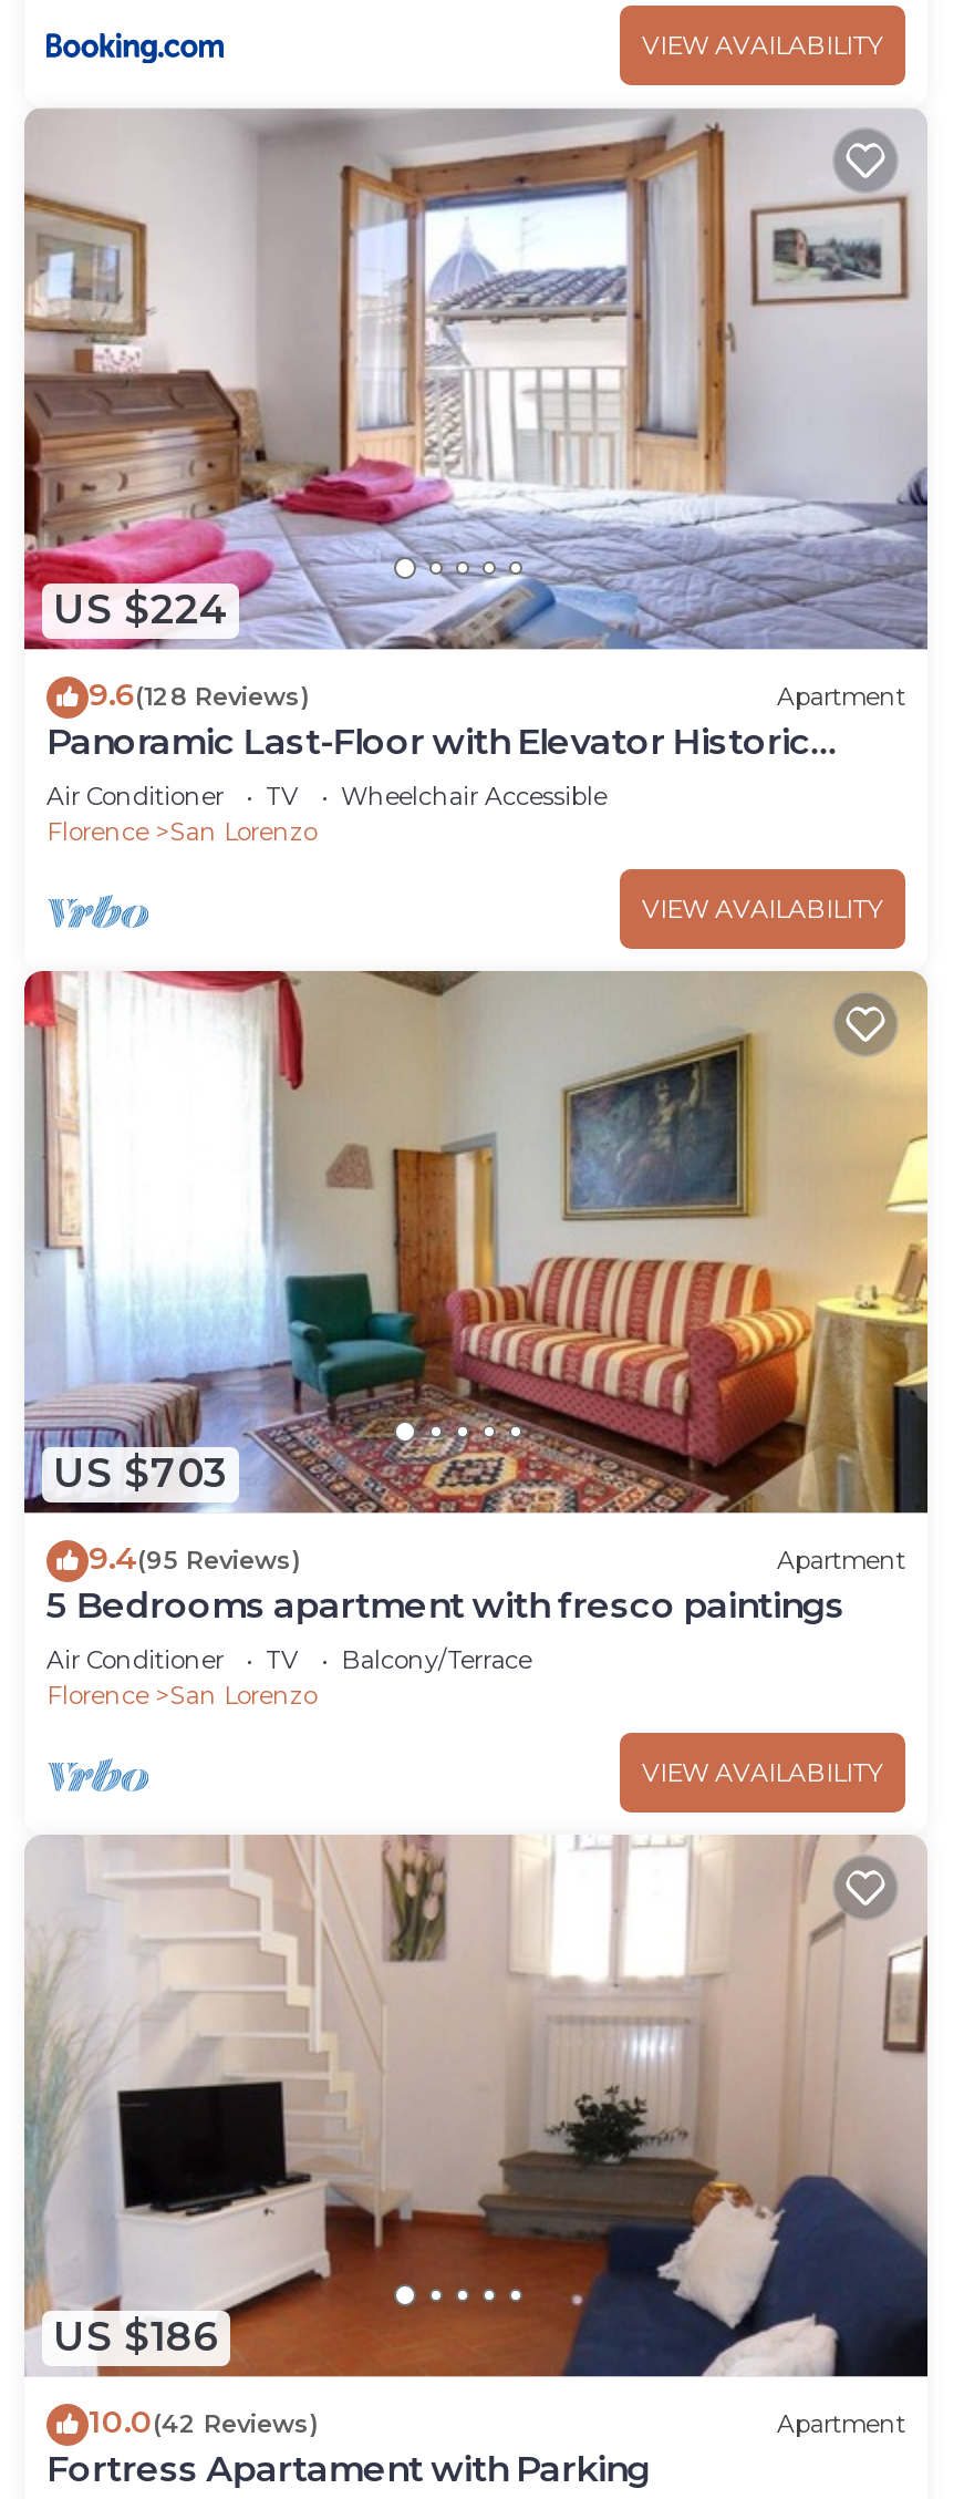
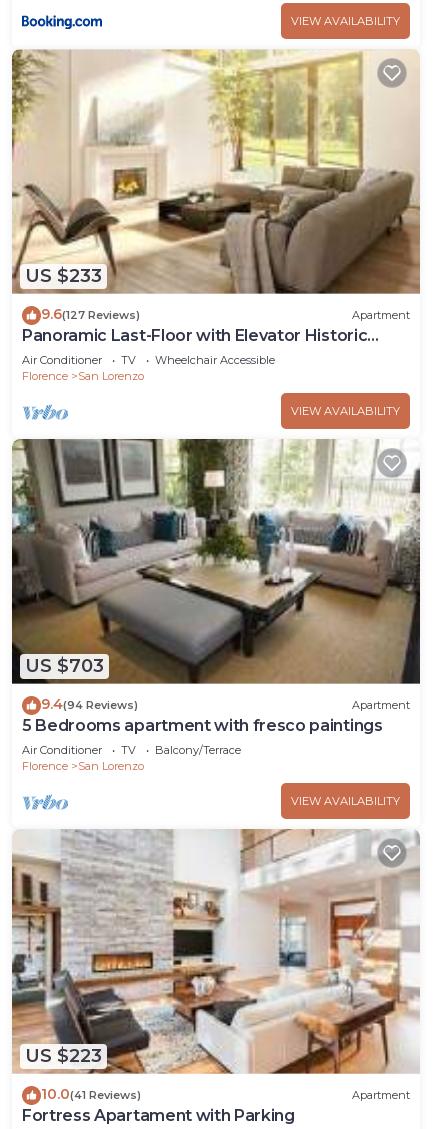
[22,107,930,650] [image] | US $224 -> [11,49,421,295] [image] | US $233
[89,674,310,714] 9.6(128 Reviews) -> [41,305,140,323] 9.6(127 Reviews)
[22,969,930,1577] [image] | 9.4(95 Reviews) -> [11,438,421,713] [image] | 9.4(94 Reviews)
[24,1832,930,2377] [image] | US $186 -> [11,828,420,1074] [image] | US $223
[89,2401,319,2441] 10.0(42 Reviews) -> [41,1085,141,1103] 10.0(41 Reviews)

